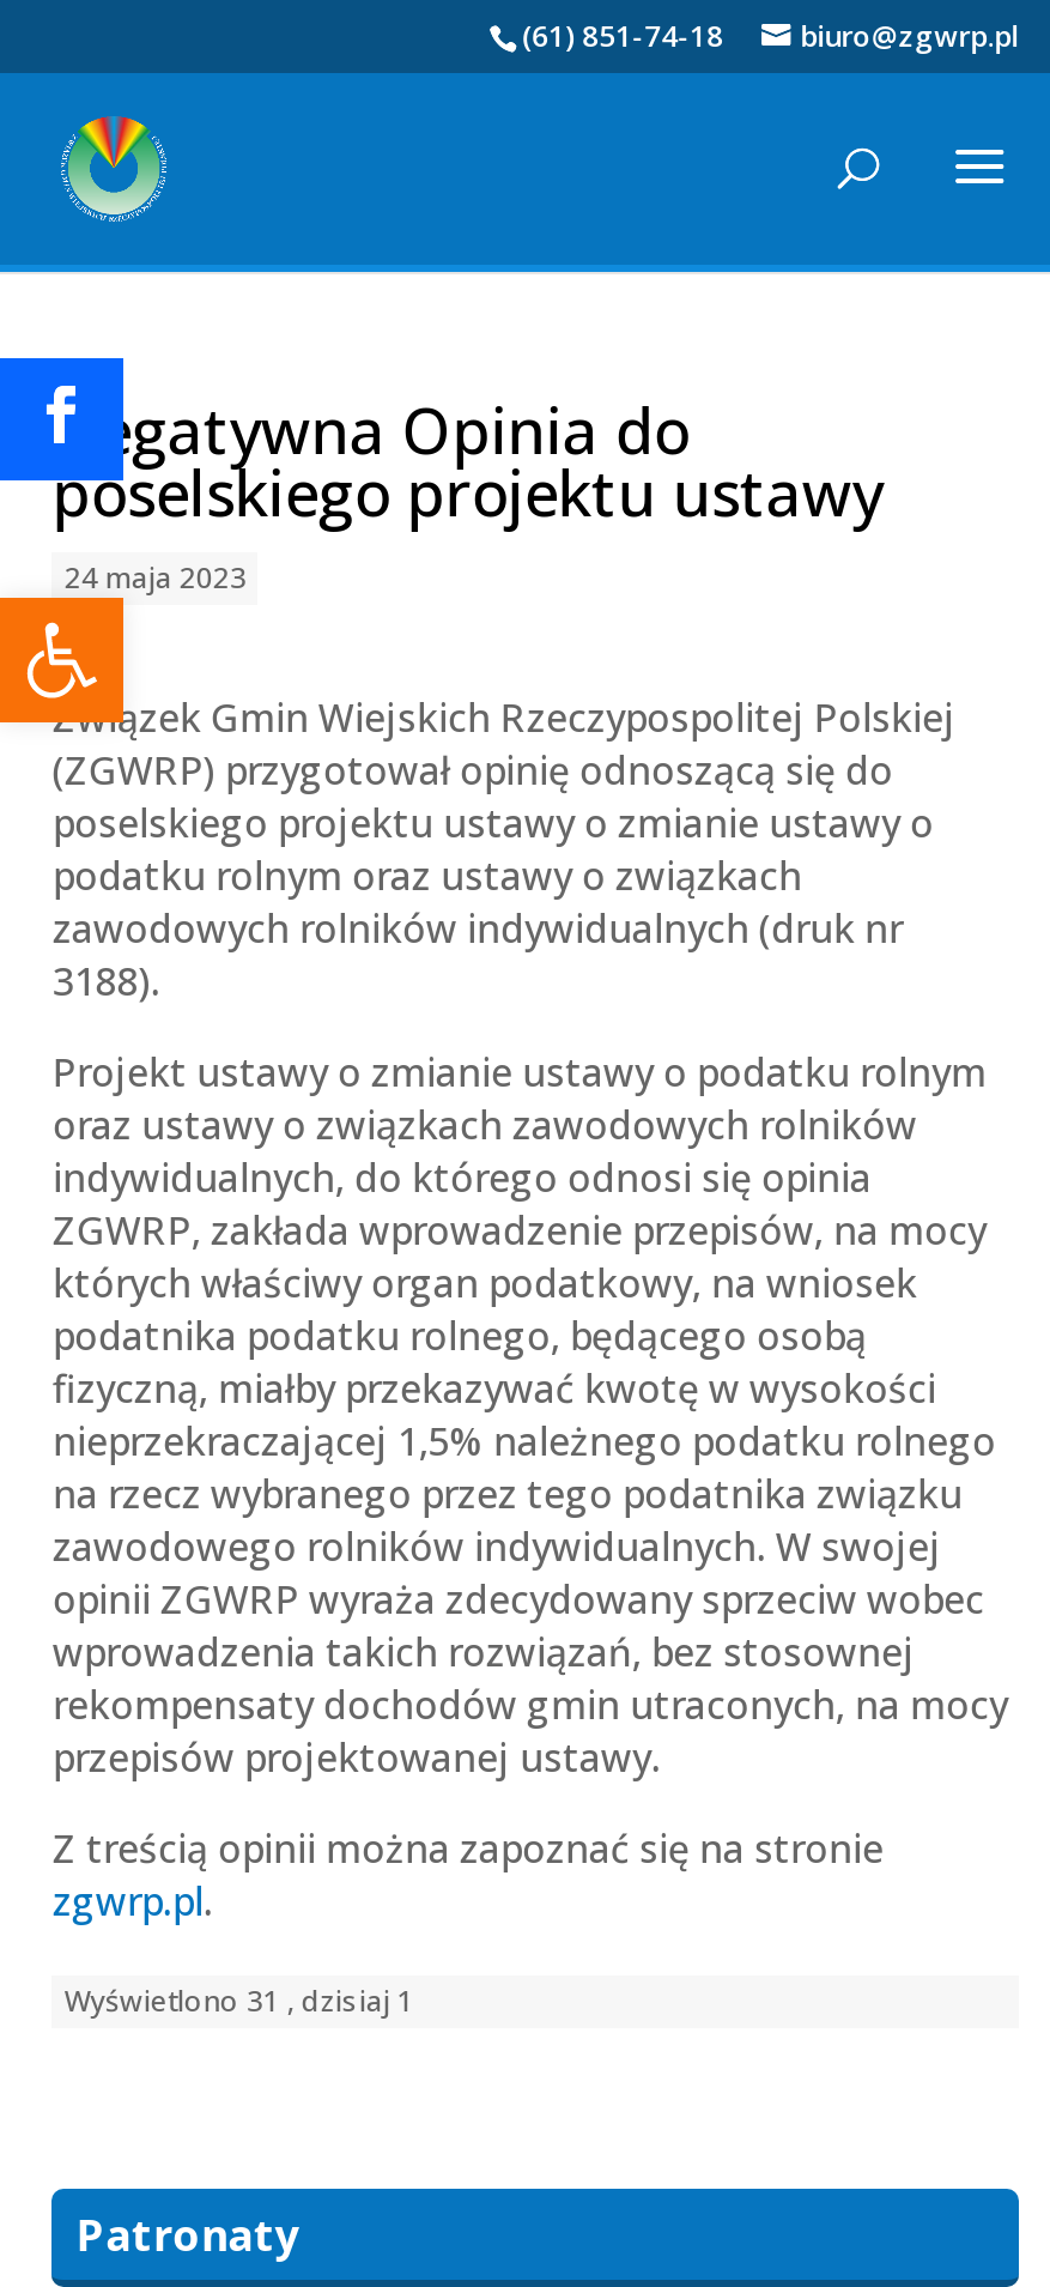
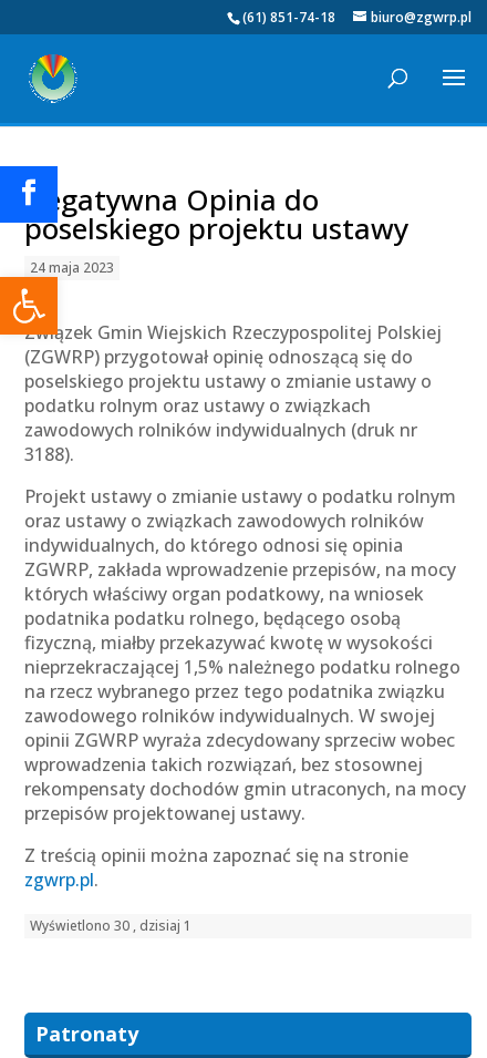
[64,1980,414,2021] Wyświetlono 31 , dzisiaj 1 -> [30,916,192,935] Wyświetlono 30 , dzisiaj 1

